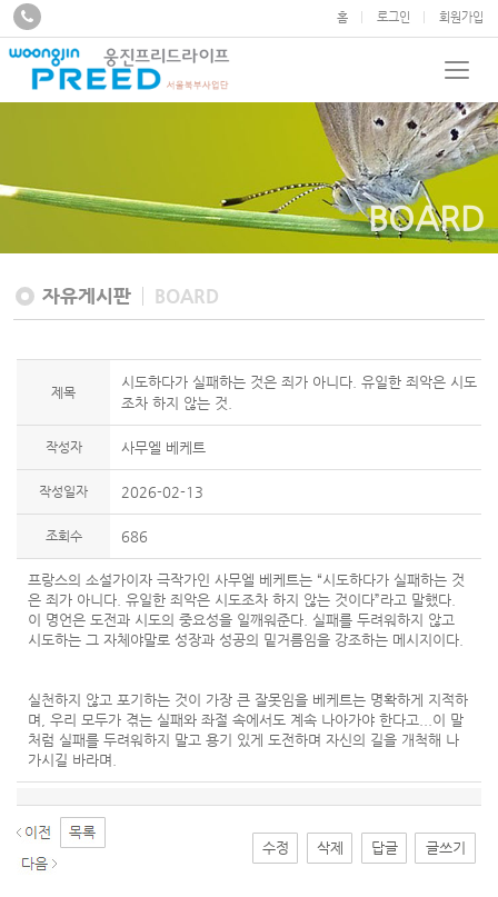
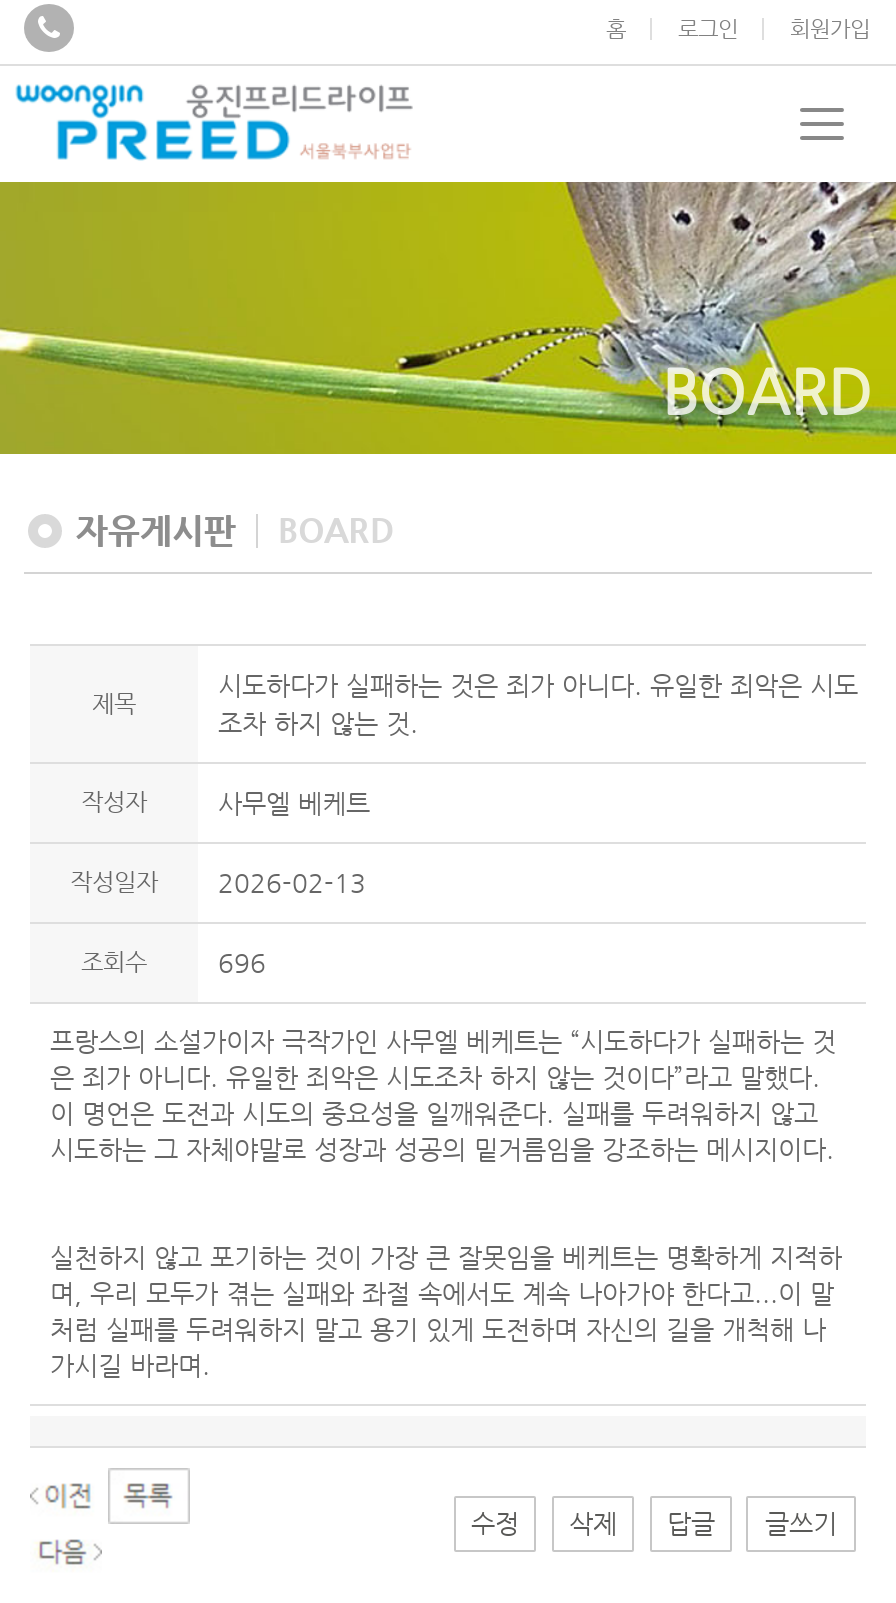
[121,528,148,545] 686 -> [218,948,266,978] 696

